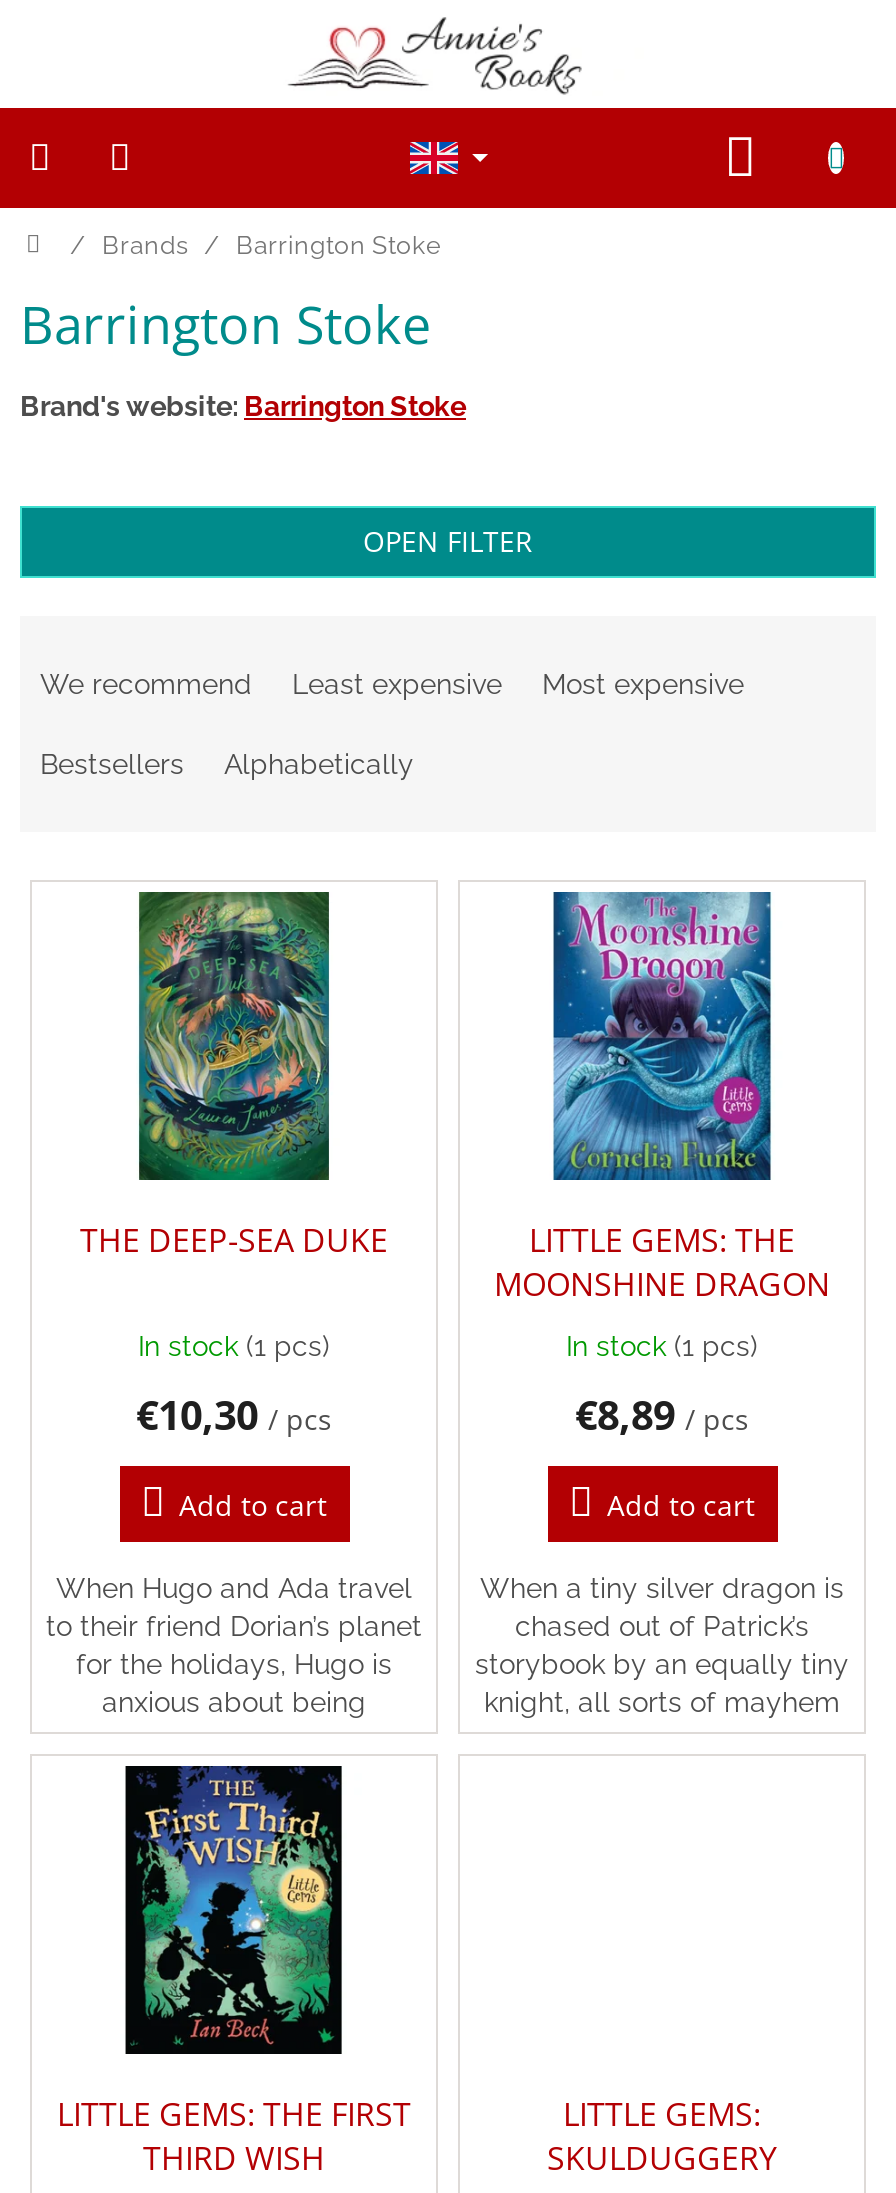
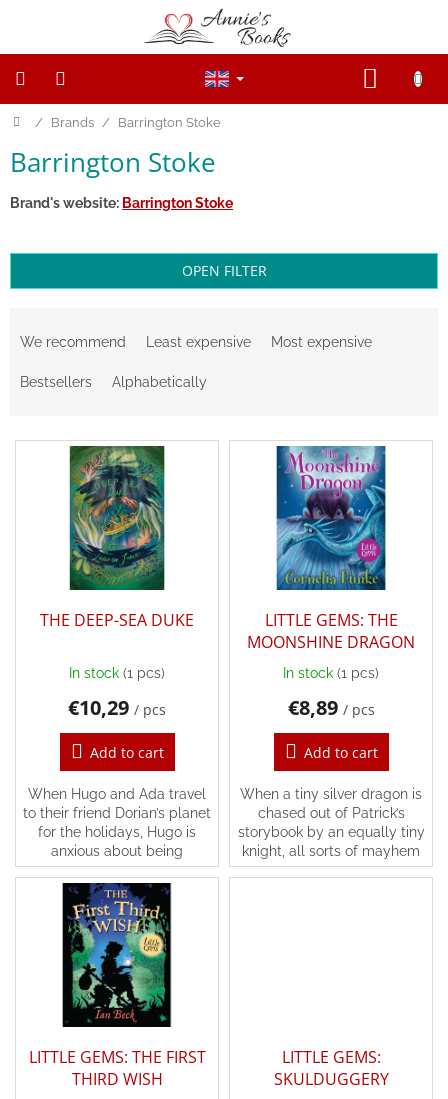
[136,1388,332,1442] €10,30 / pcs -> [68,694,166,721] €10,29 / pcs

